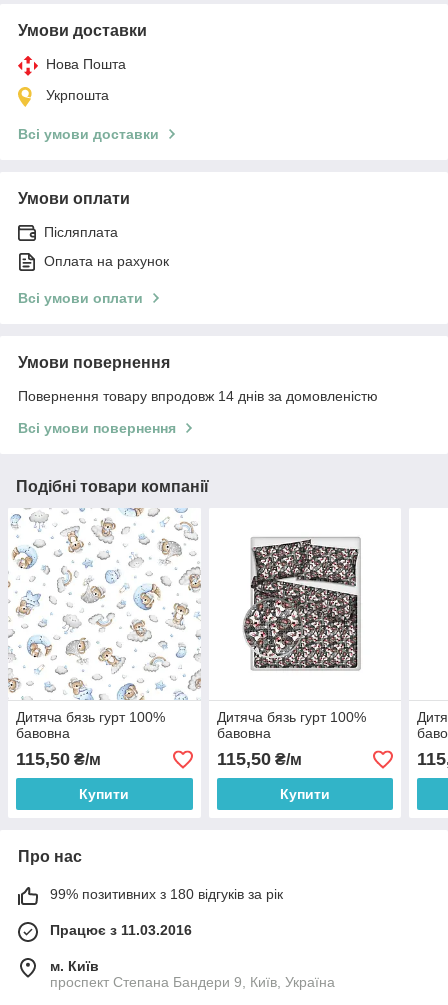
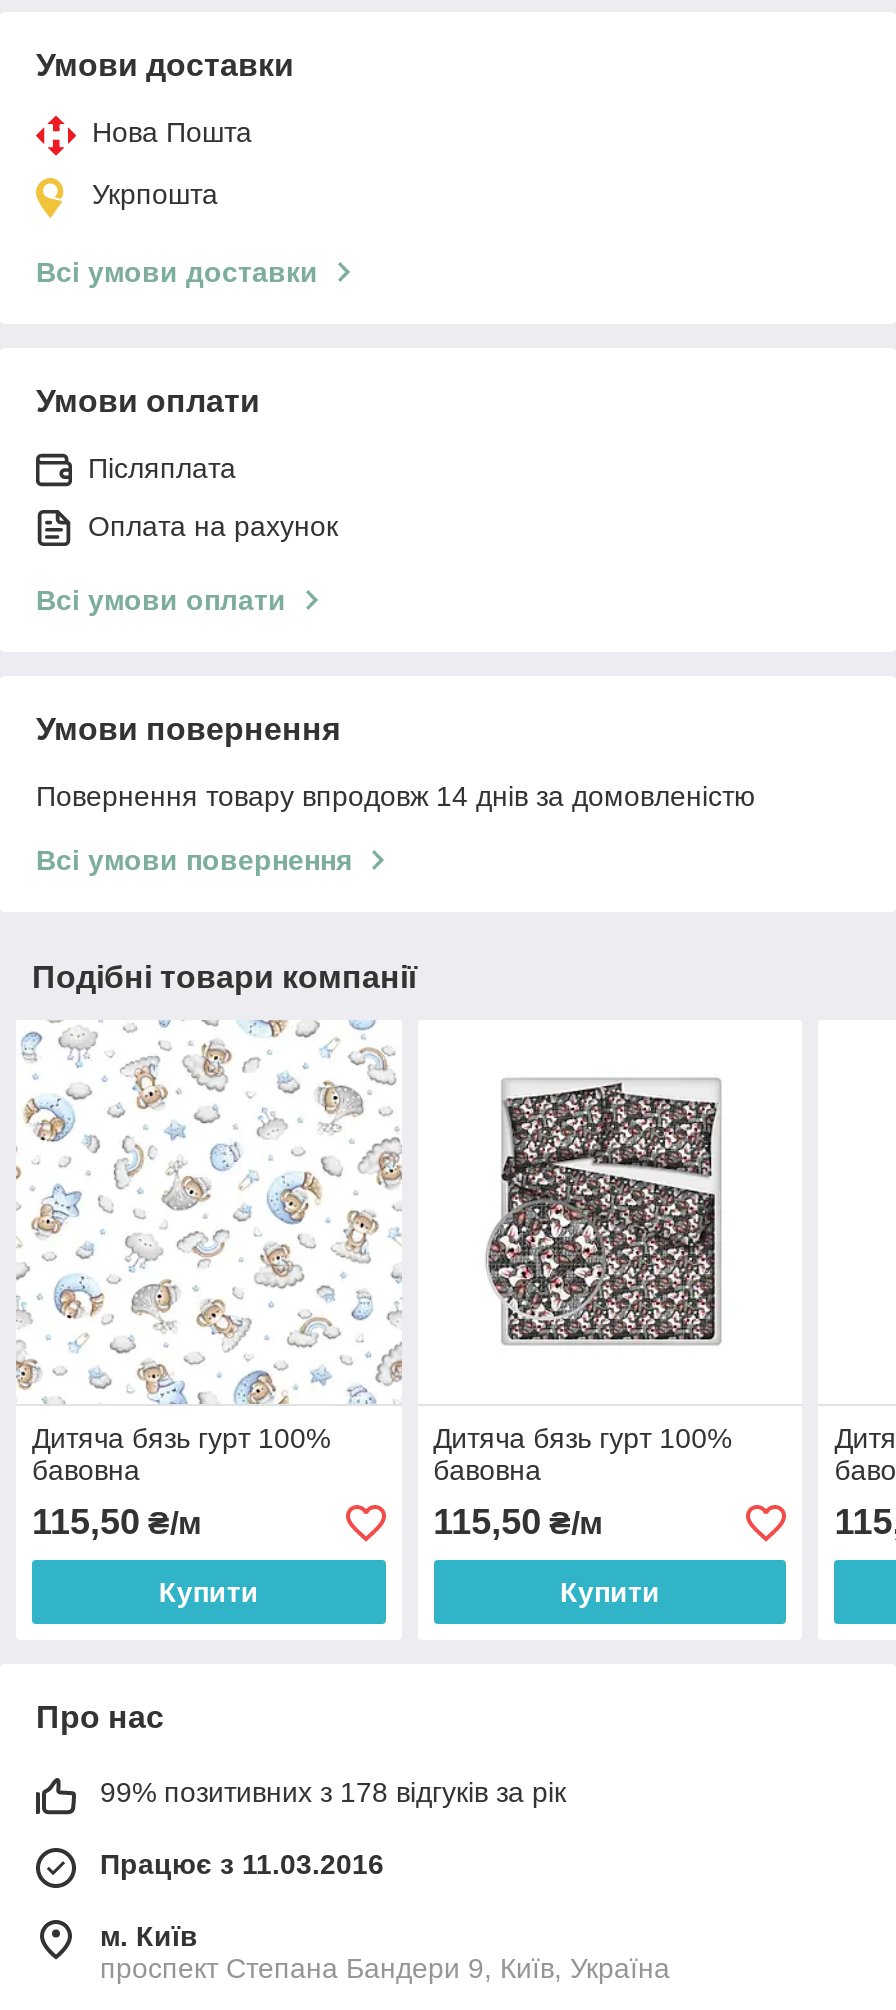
[50,886,283,902] 99% позитивних з 180 відгуків за рік -> [100,1777,566,1809] 99% позитивних з 178 відгуків за рік

